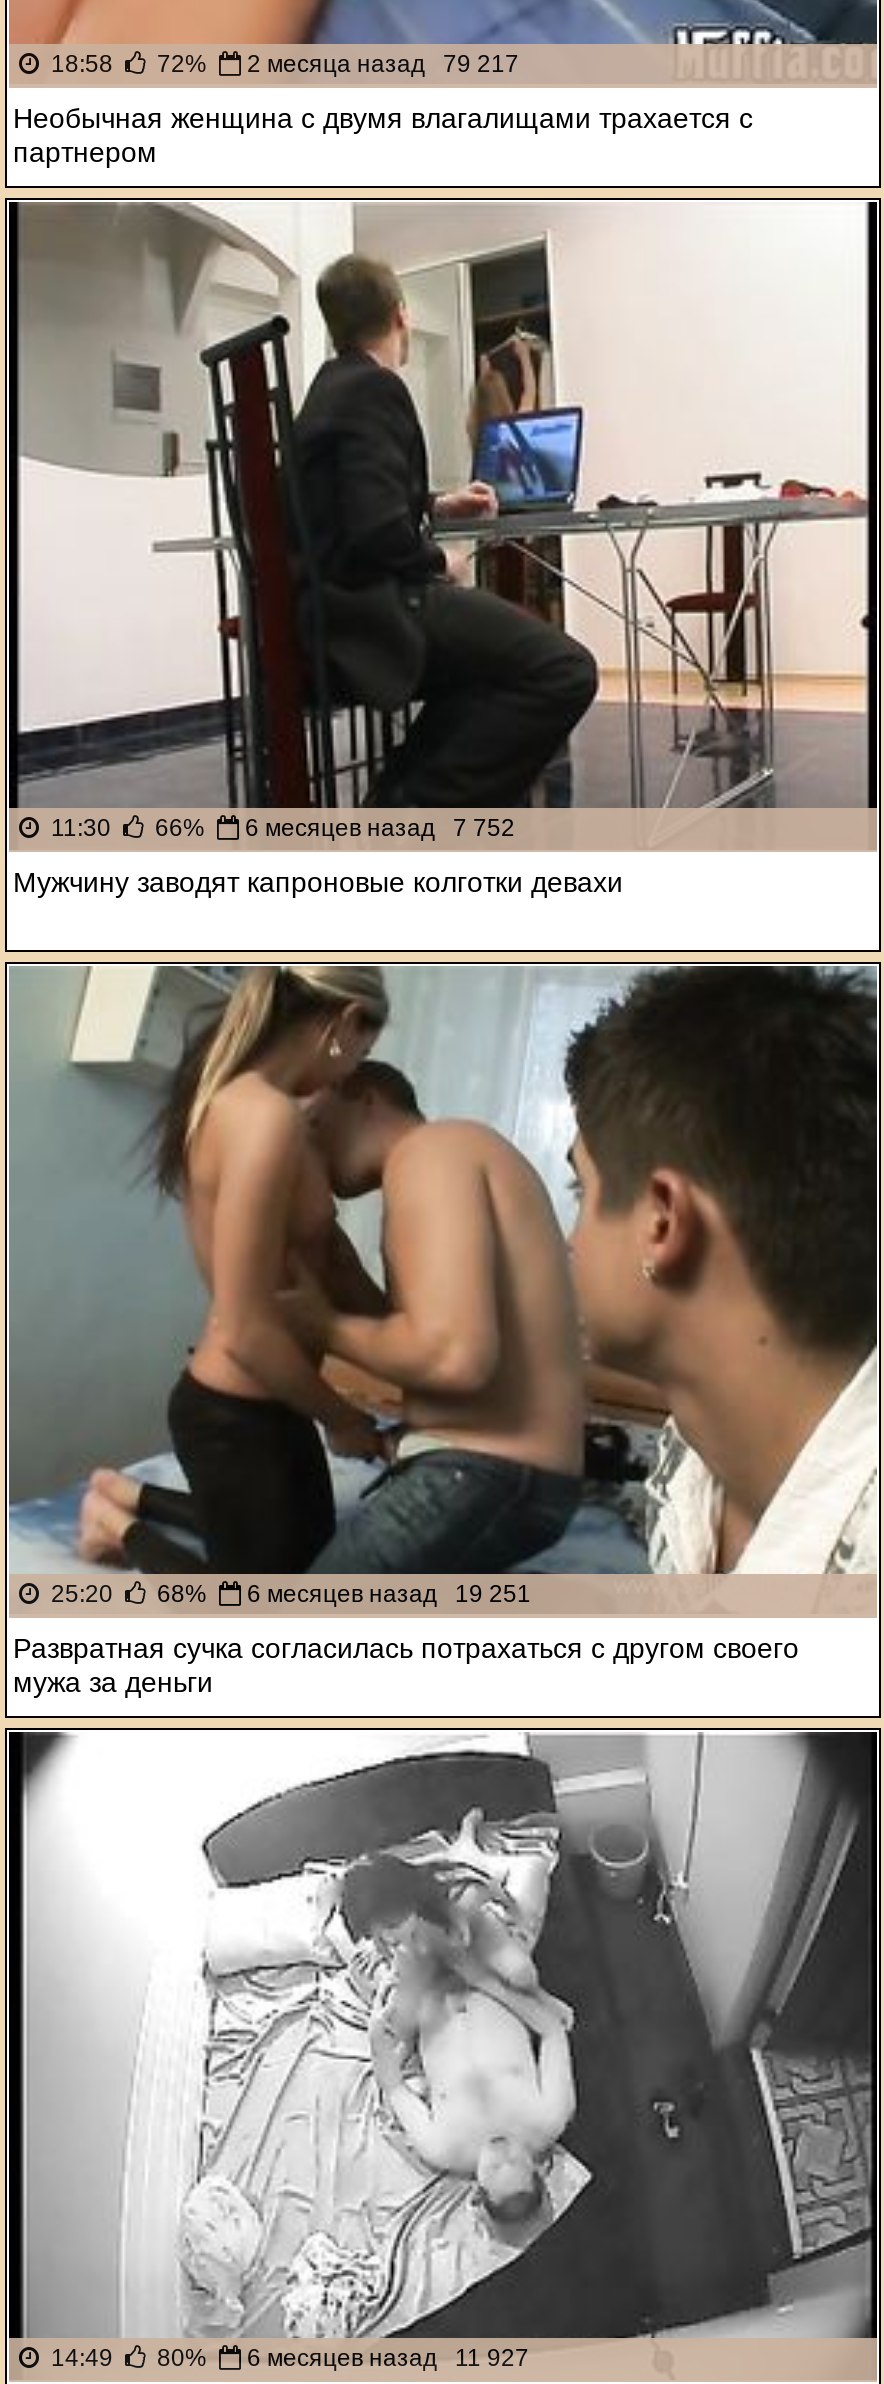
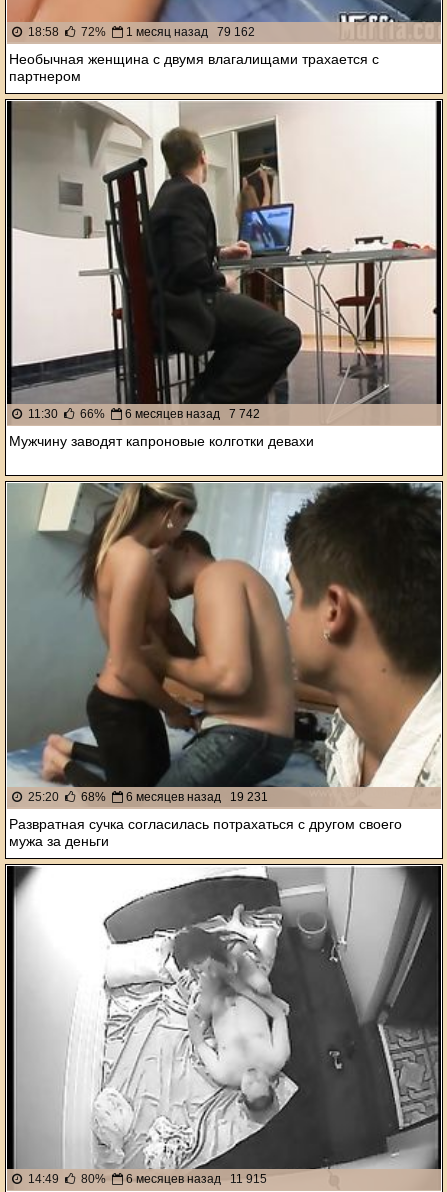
[45,49,519,77] 18:58 72% 2 месяца назад 79 217 -> [25,24,255,38] 18:58 72% 1 месяц назад 79 162
[245,814,515,842] 6 месяцев назад 7 752 -> [125,407,260,421] 6 месяцев назад 7 742
[247,1579,531,1607] 6 месяцев назад 19 251 -> [126,789,268,803] 6 месяцев назад 19 231
[247,2344,529,2372] 6 месяцев назад 11 927 -> [126,1172,267,1186] 6 месяцев назад 11 915

